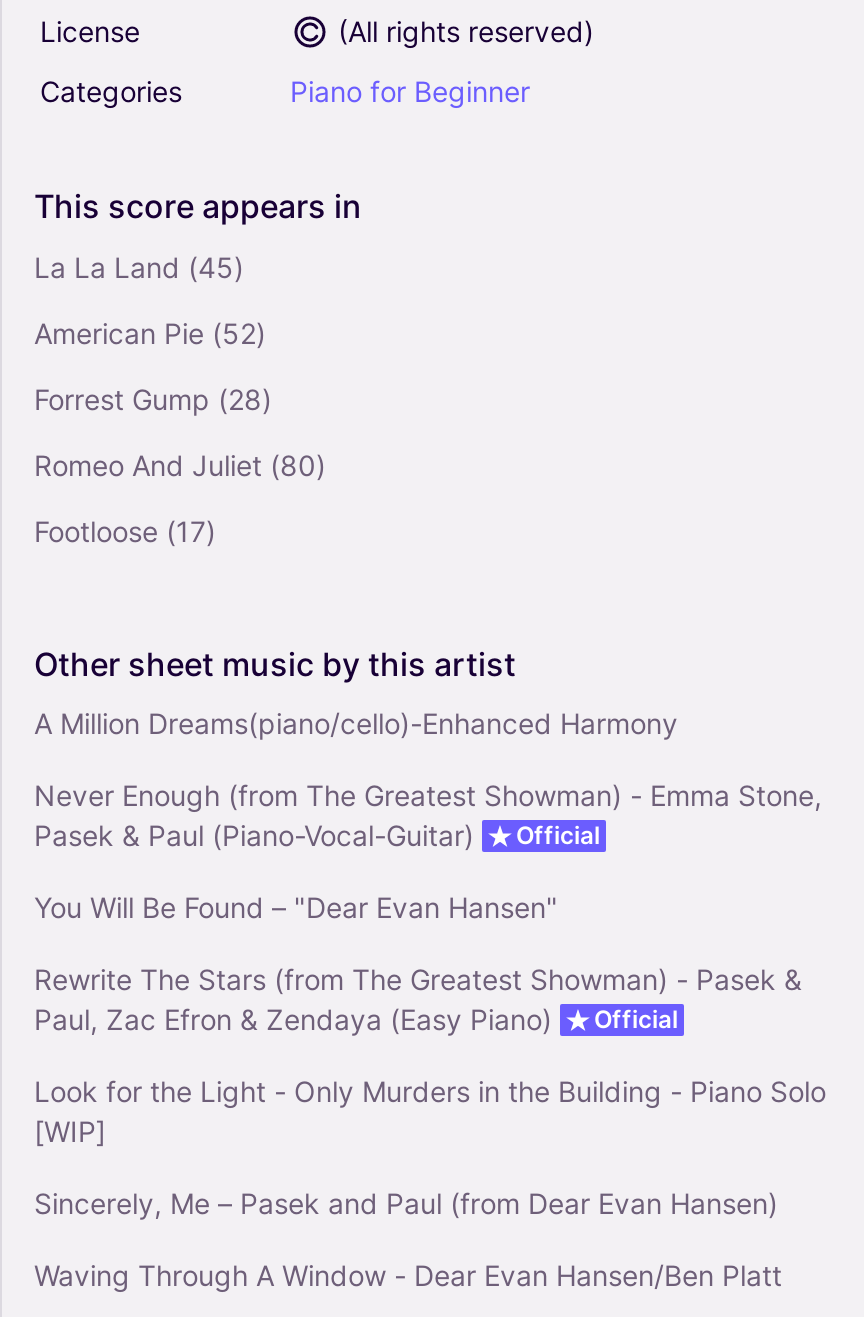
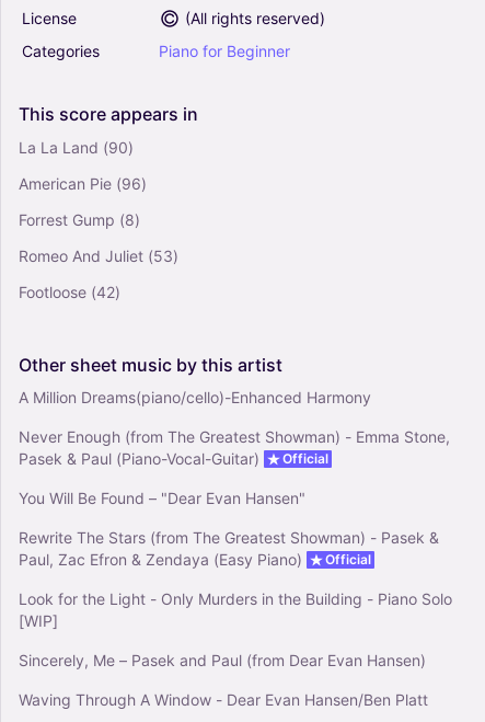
[34,249,244,283] La La Land (45) -> [19,137,134,156] La La Land (90)
[34,315,266,349] American Pie (52) -> [19,174,147,192] American Pie (96)
[34,381,272,415] Forrest Gump (28) -> [19,210,140,228] Forrest Gump (8)
[34,447,326,481] Romeo And Juliet (80) -> [19,246,178,265] Romeo And Juliet (53)
[34,513,216,547] Footloose (17) -> [19,282,120,301] Footloose (42)

